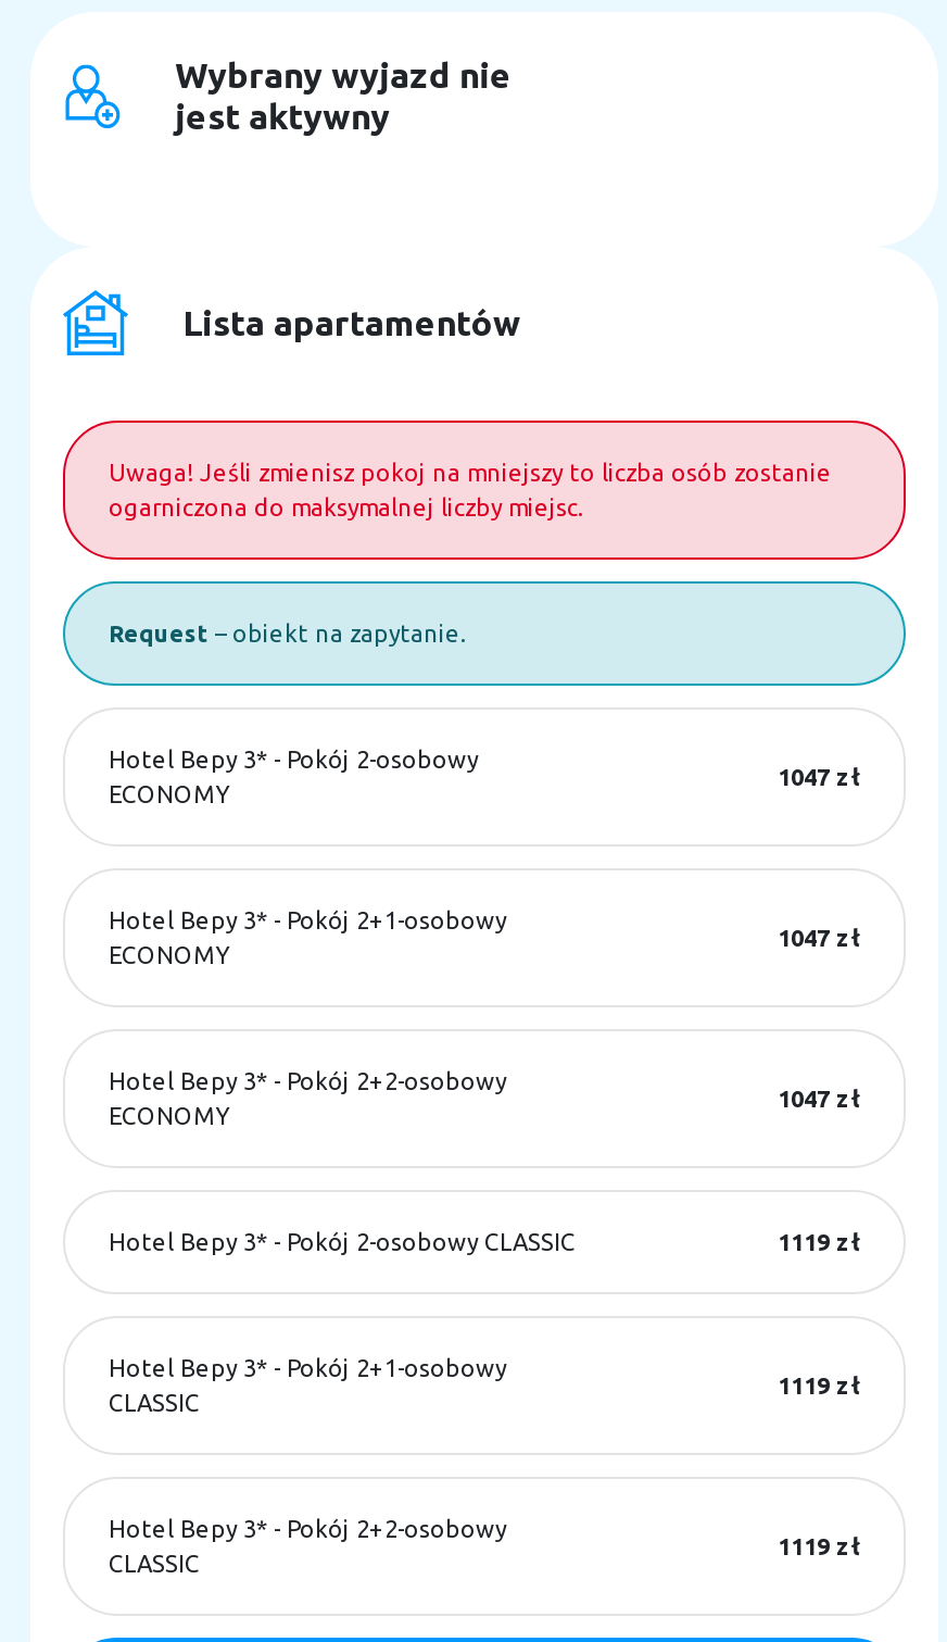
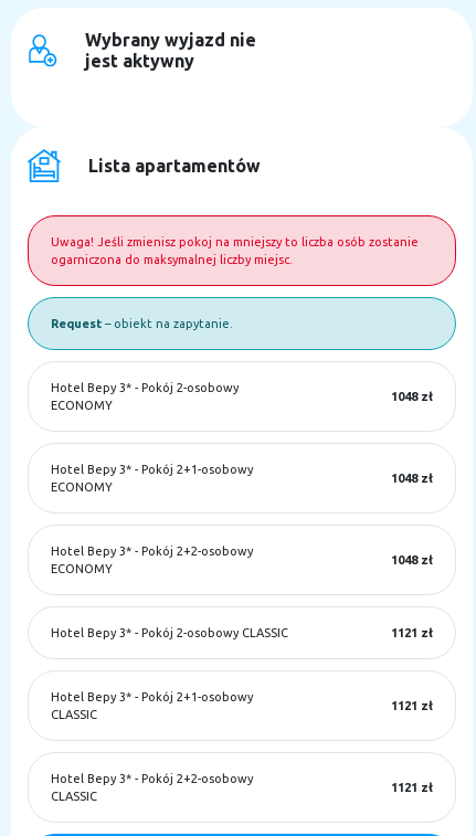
[778,764,860,790] 1047 zł -> [391,390,433,403] 1048 zł
[778,925,860,951] 1047 zł -> [391,472,433,485] 1048 zł
[778,1086,860,1112] 1047 zł -> [391,553,433,567] 1048 zł
[778,1229,860,1255] 1119 zł -> [391,626,433,639] 1121 zł
[778,1372,860,1399] 1119 zł -> [391,699,433,712] 1121 zł
[778,1533,860,1559] 1119 zł -> [391,781,433,794] 1121 zł

